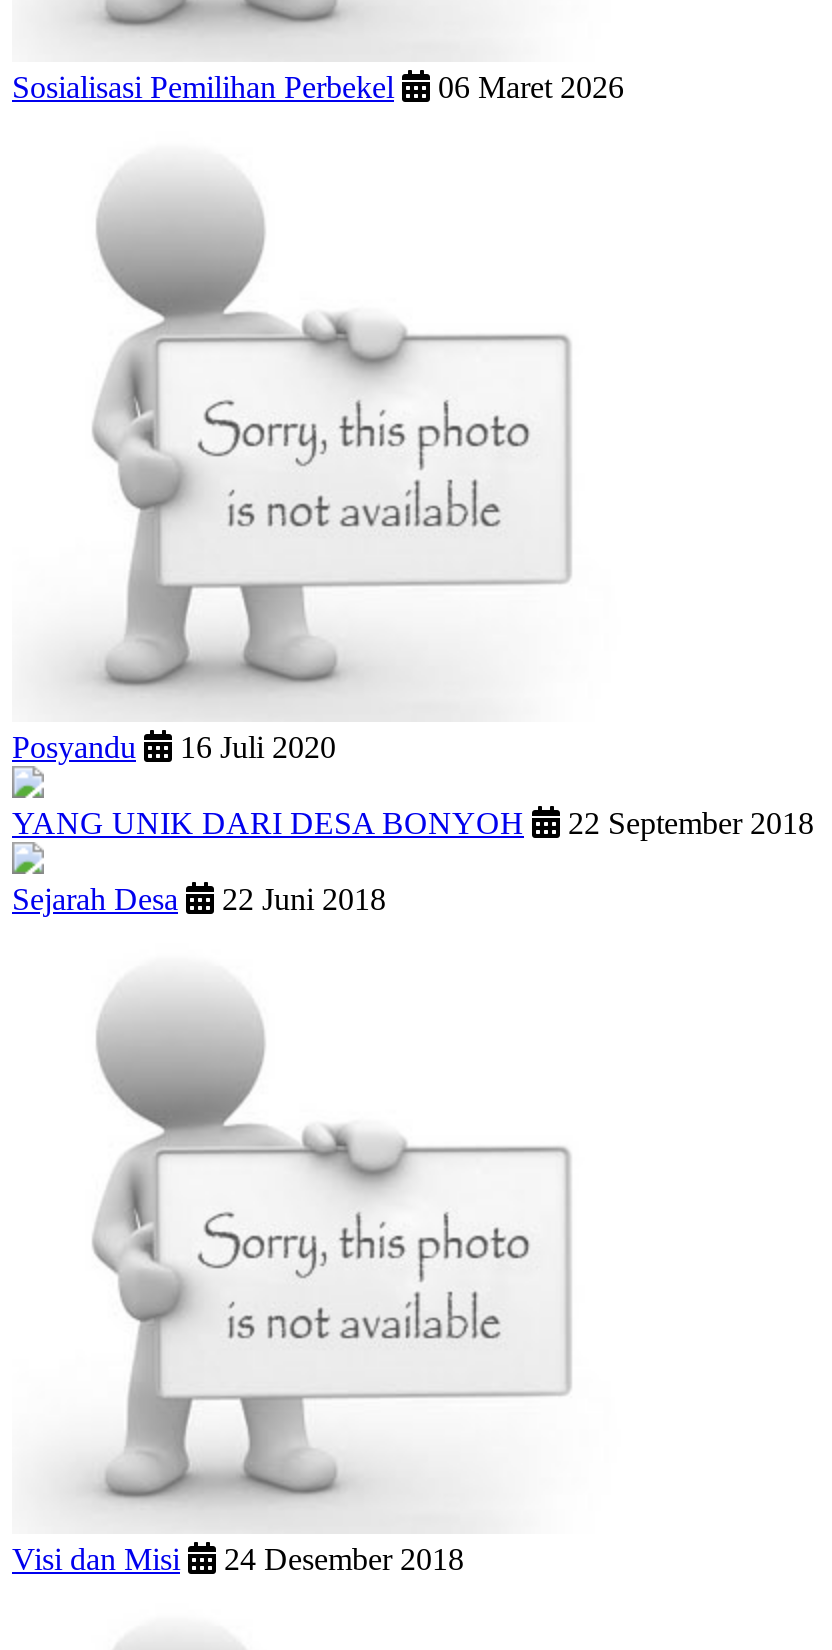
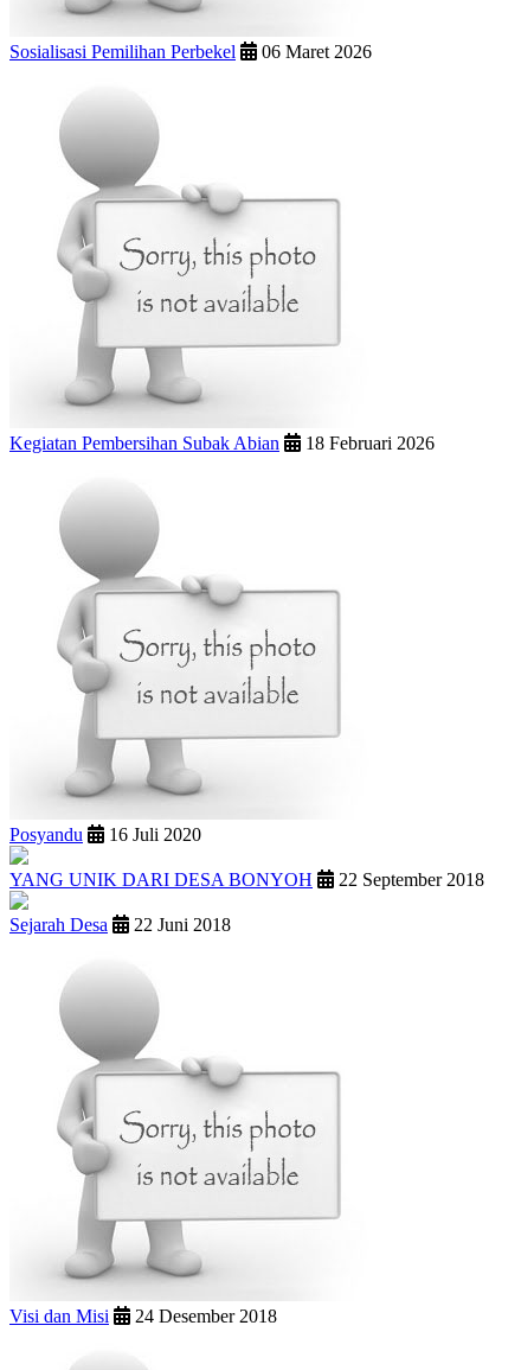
none -> [9,433,435,453] Kegiatan Pembersihan Subak Abian | 18 Februari 2026

